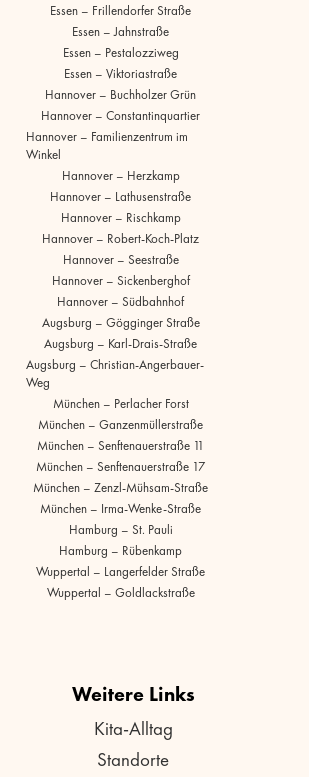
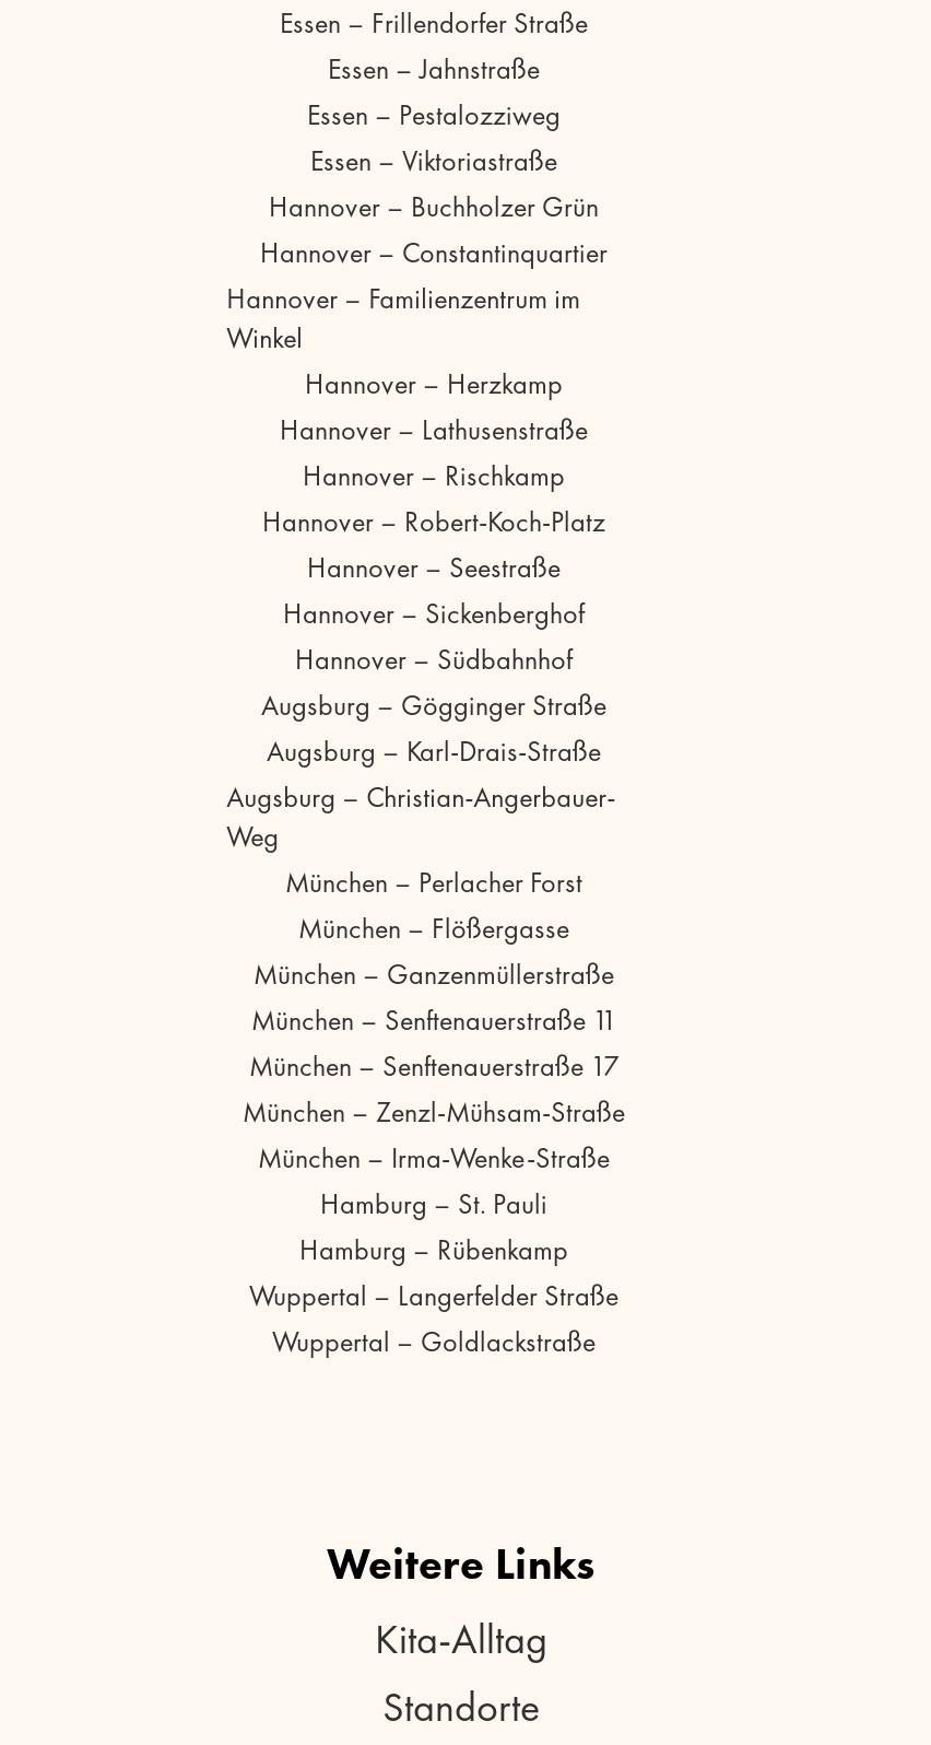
none -> [298,910,569,947] München – Flößergasse

